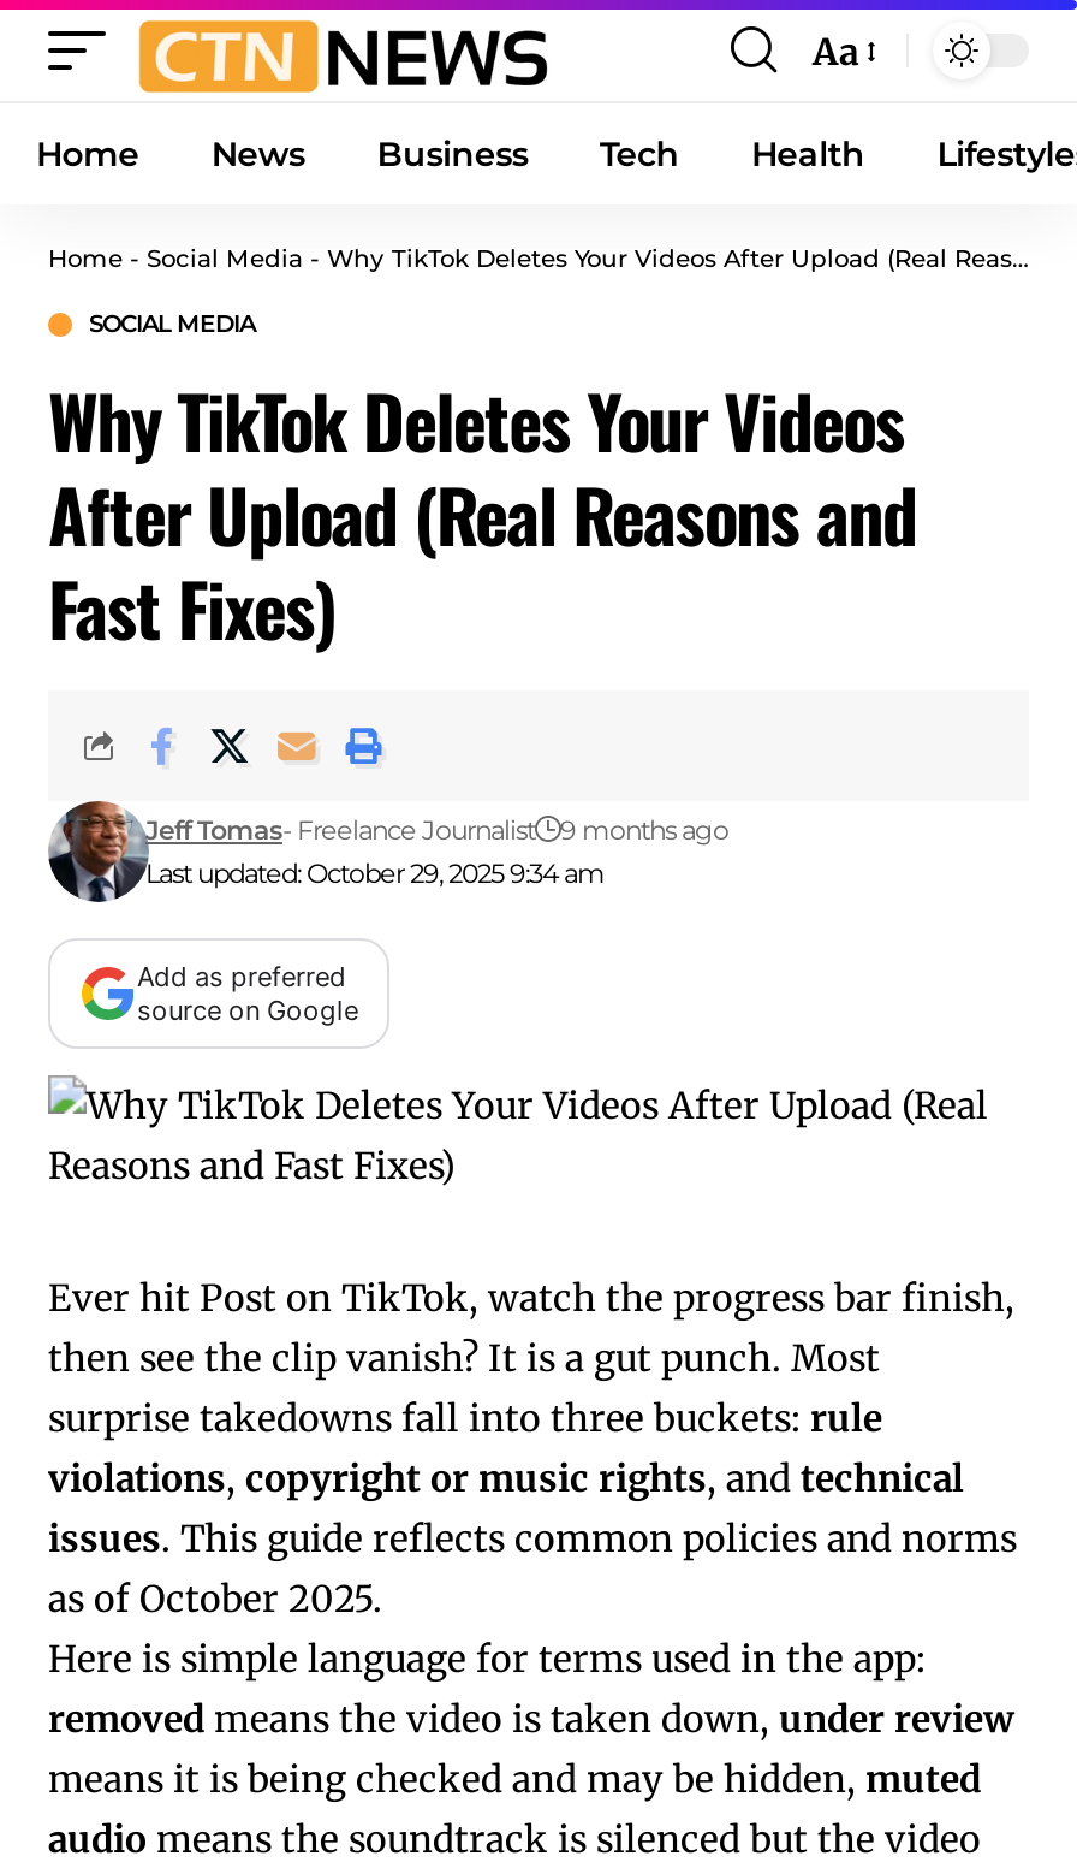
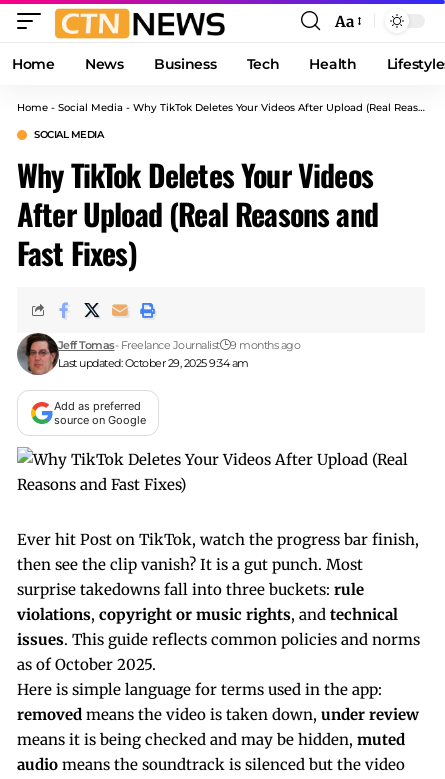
[50,801,137,905] [image] -> [18,333,54,375] [image]

